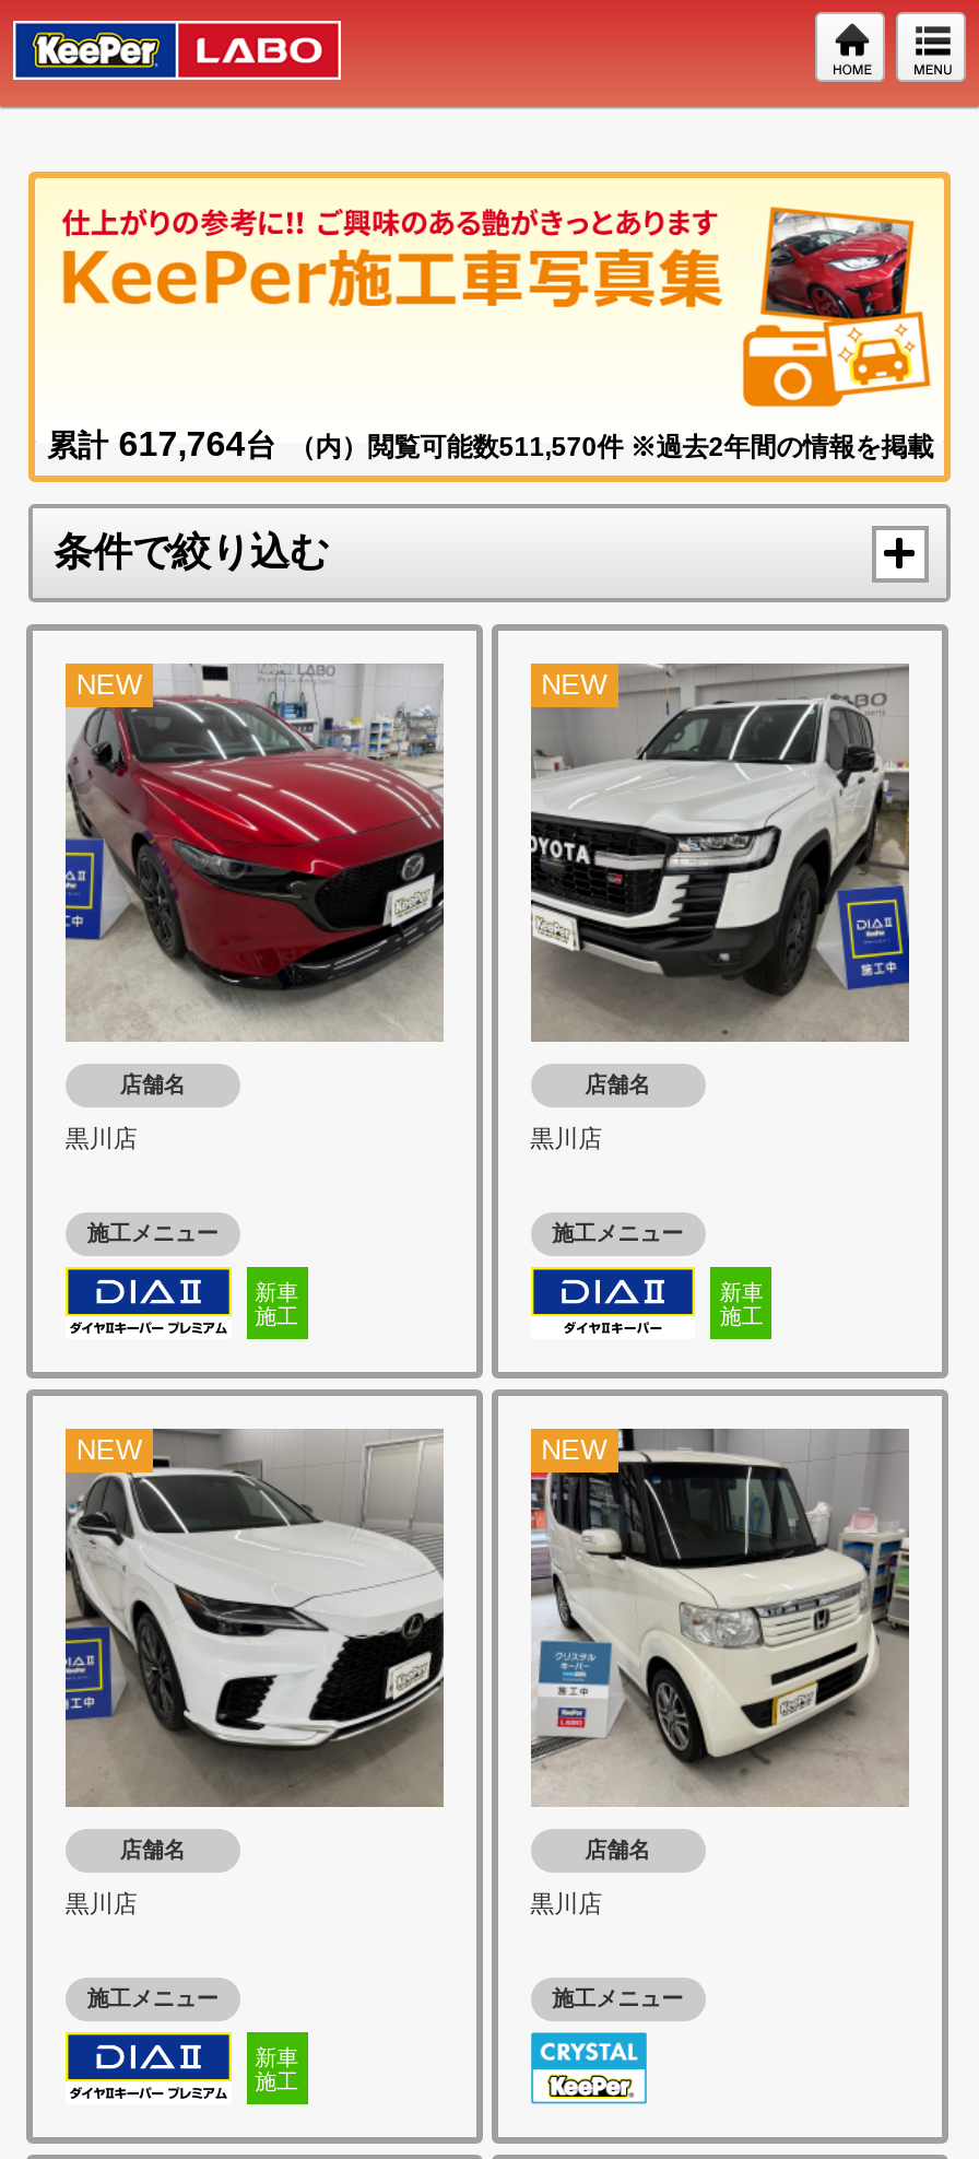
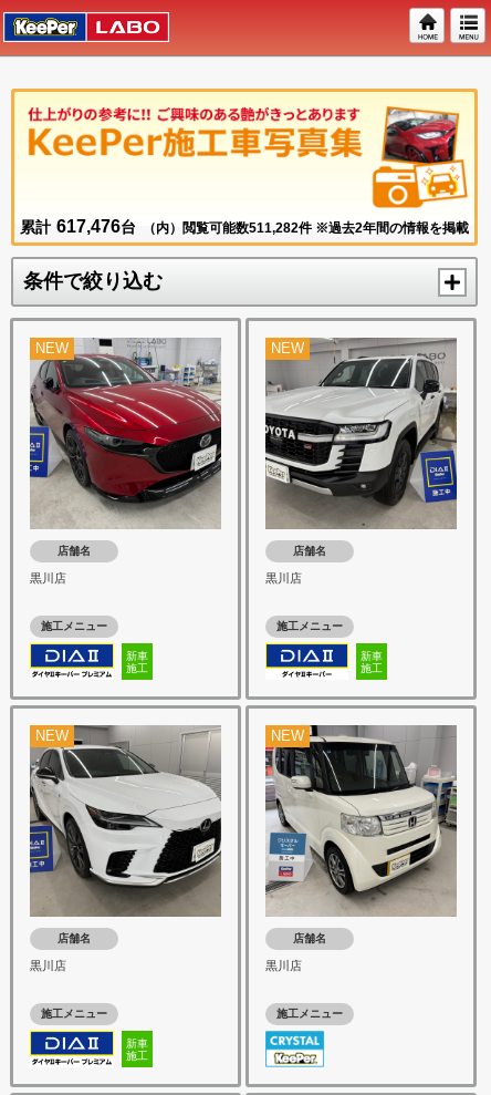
[47,425,934,462] 累計 617,764台 （内）閲覧可能数511,570件 ※過去2年間の情報を掲載 -> [20,217,469,235] 累計 617,476台 （内）閲覧可能数511,282件 ※過去2年間の情報を掲載

